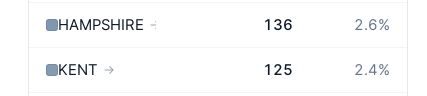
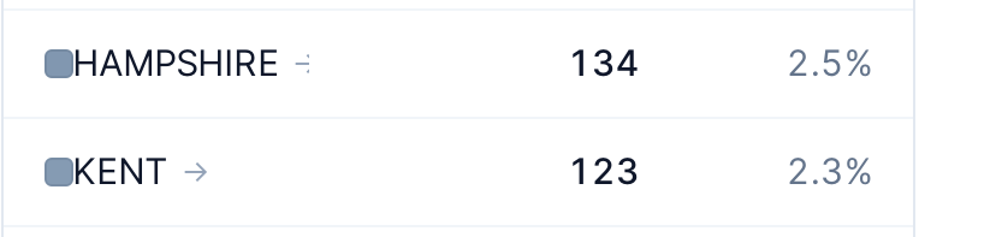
[263,16,293,34] 136 -> [567,41,639,85] 134
[354,16,390,34] 2.6% -> [786,41,873,85] 2.5%
[263,61,293,79] 125 -> [567,150,639,193] 123
[354,61,390,79] 2.4% -> [786,150,873,193] 2.3%

